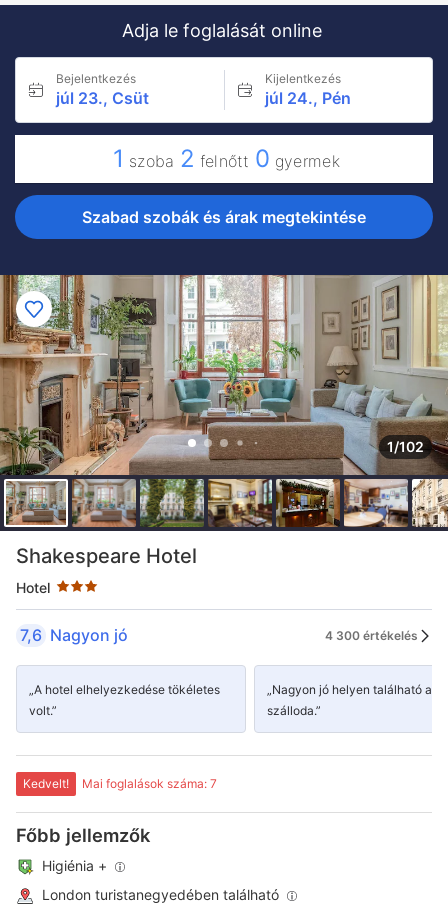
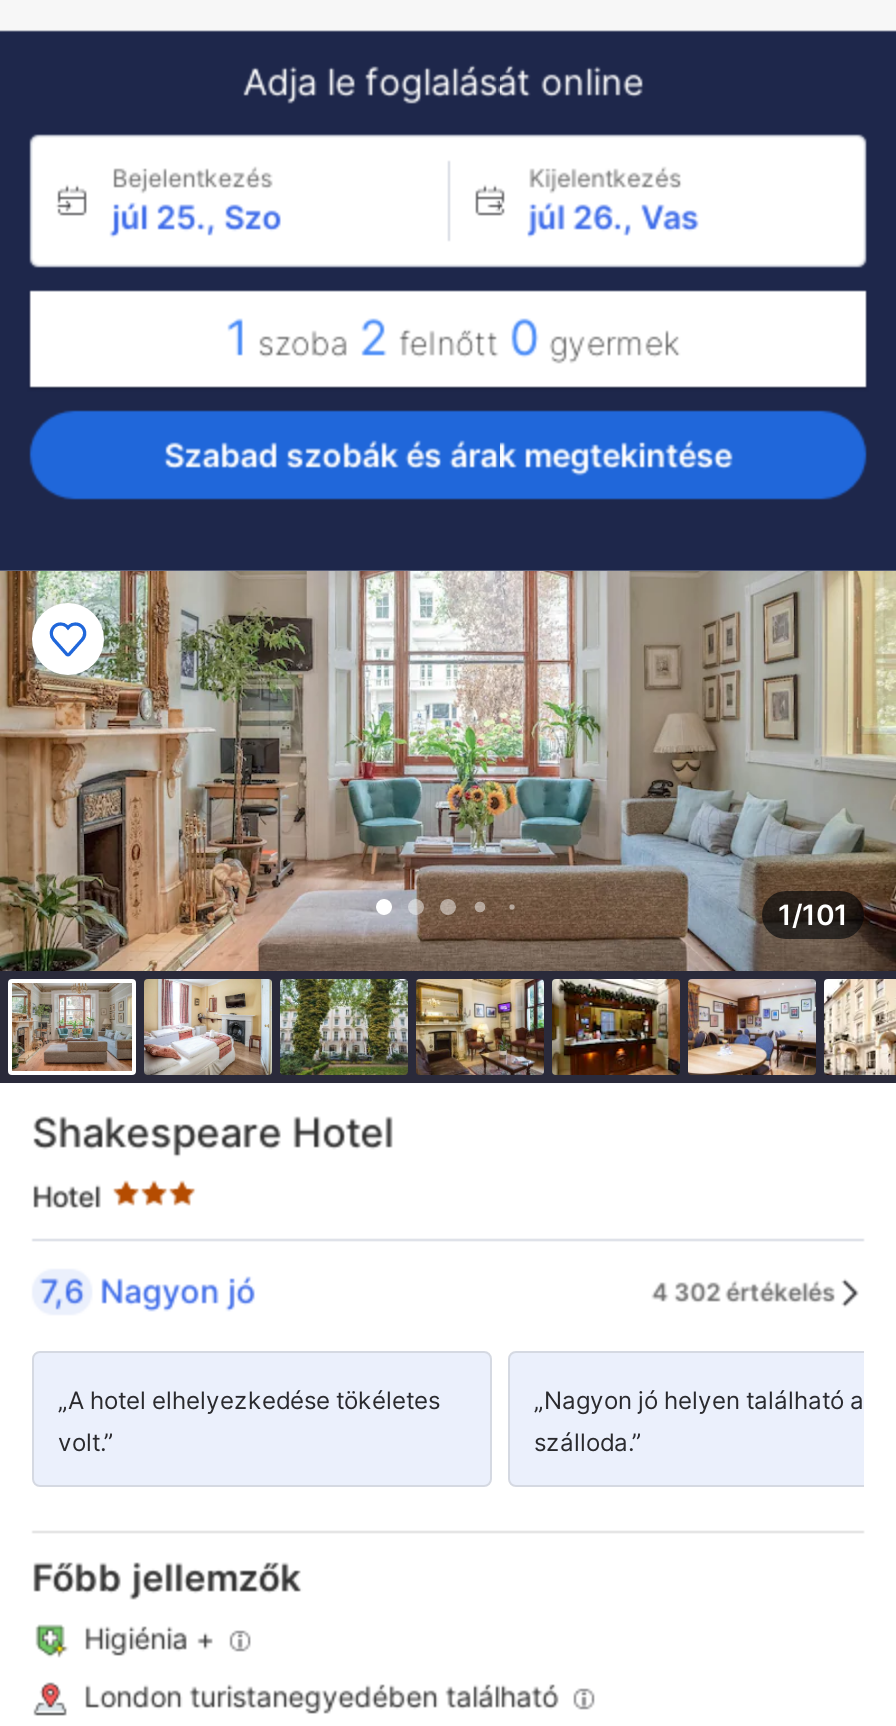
[56,88,149,108] júl 23., Csüt -> [112,197,282,237] júl 25., Szo
[264,88,350,108] júl 24., Pén -> [529,197,699,237] júl 26., Vas
[387,438,424,455] 1/102 -> [778,897,848,931] 1/101
[72,479,136,527] [image] -> [142,979,274,1075] [image]
[325,627,418,642] 4 300 értékelés -> [652,1276,836,1306] 4 302 értékelés
[23,776,217,791] Kedvelt! | Mai foglalások száma: 7 -> none

